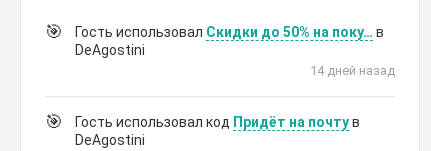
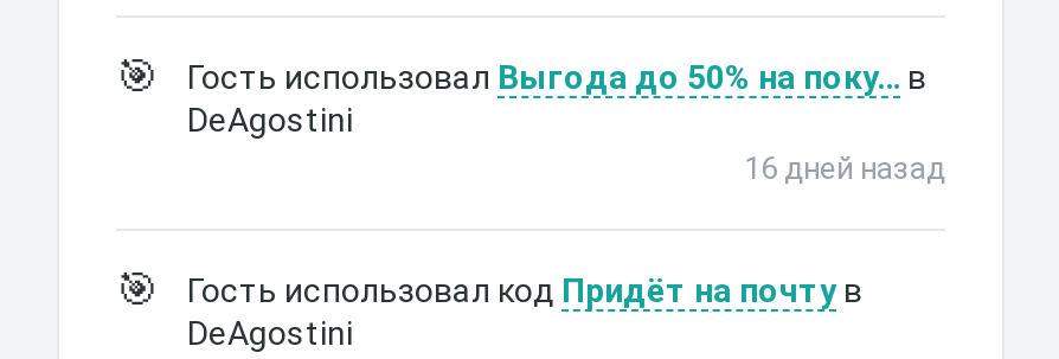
[75,24,384,40] Гость использовал Скидки до 50% на поку… в -> [187,58,926,96] Гость использовал Выгода до 50% на поку… в
[310,63,395,78] 14 дней назад -> [744,150,945,186] 16 дней назад

